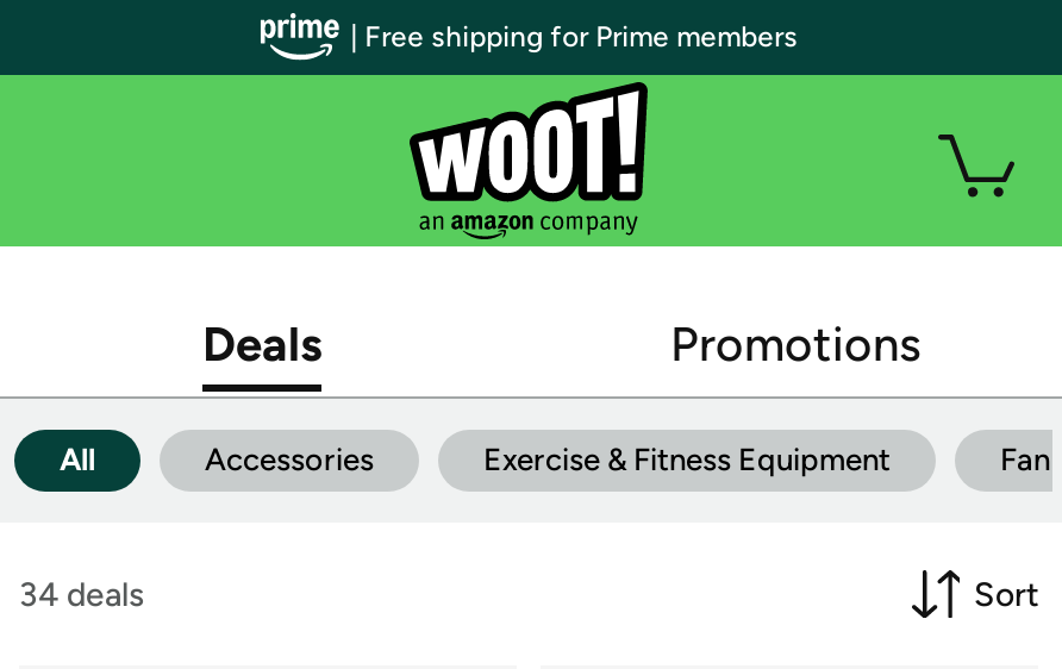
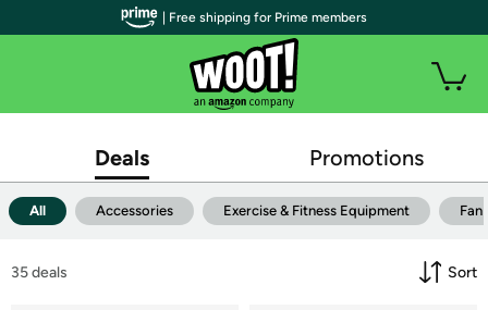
[19,574,145,614] 34 deals -> [11,263,68,281] 35 deals

